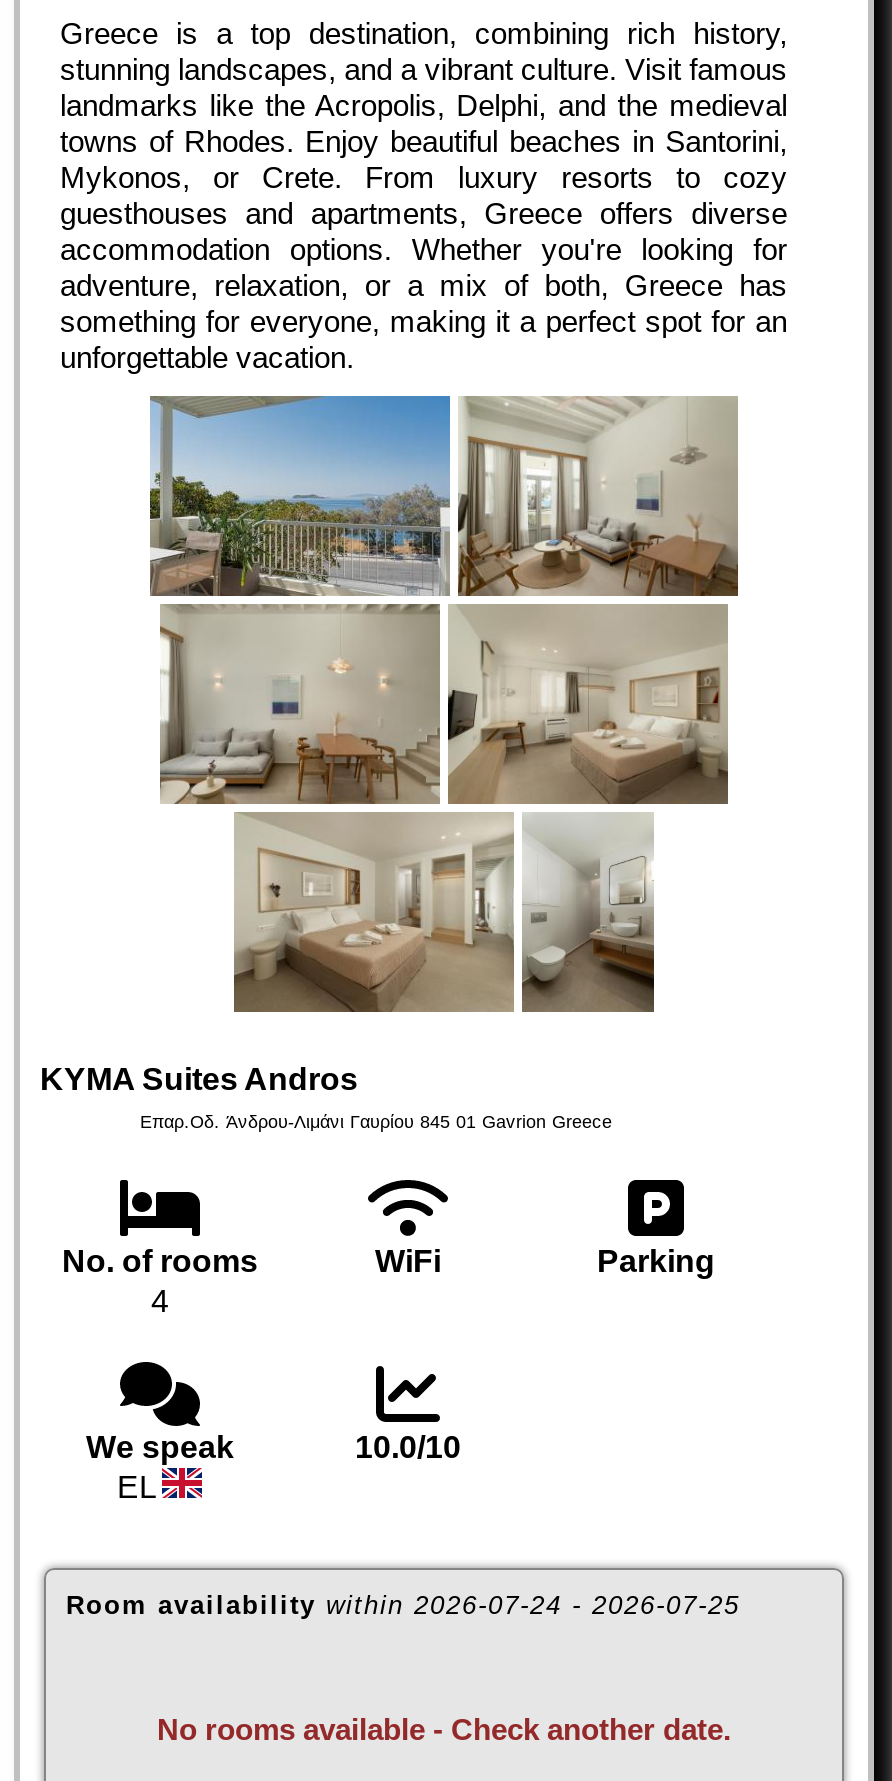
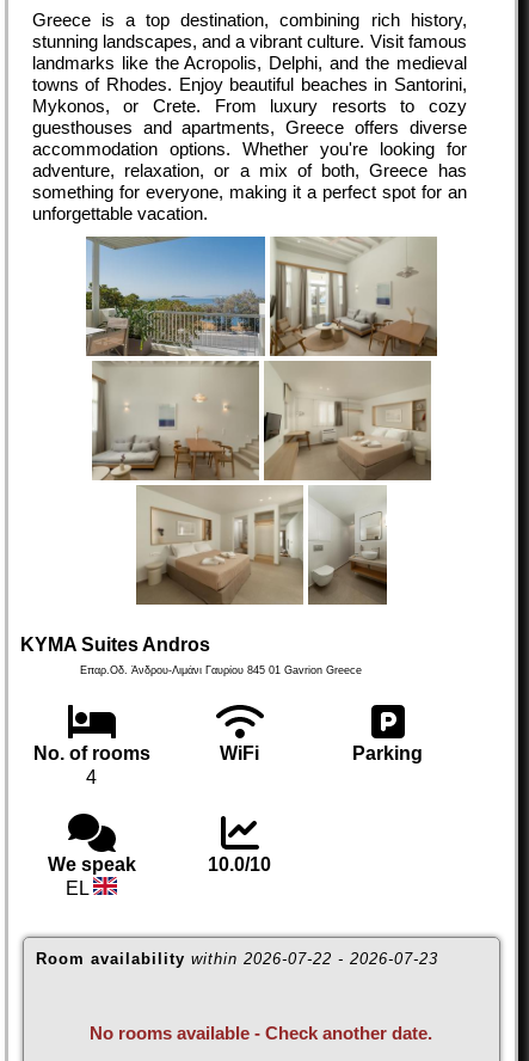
[66,1590,740,1620] Room availability within 2026-07-24 - 2026-07-25 -> [36,950,438,968] Room availability within 2026-07-22 - 2026-07-23

